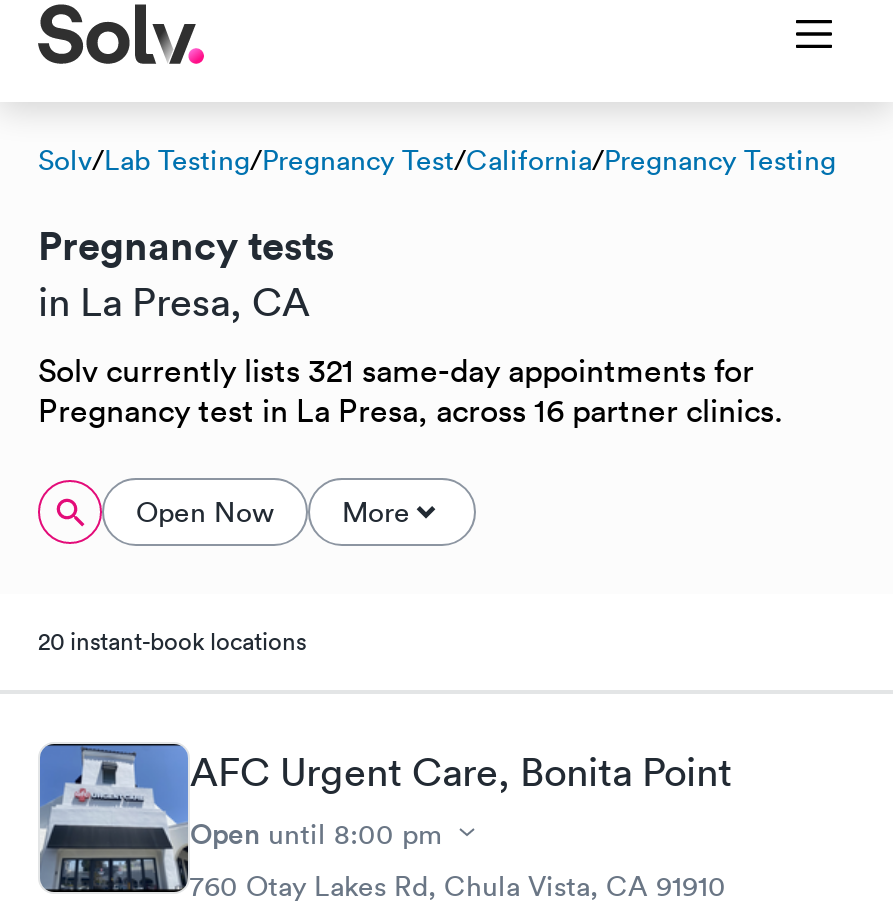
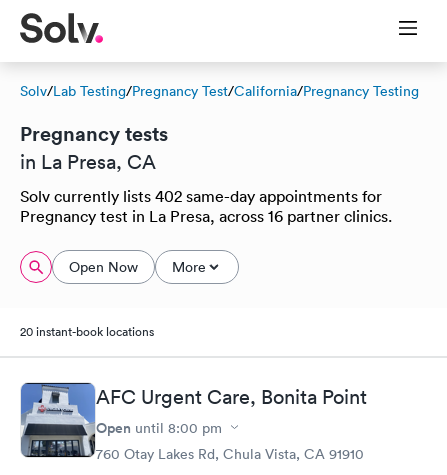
[38,350,754,390] Solv currently lists 321 same-day appointments for -> [20,186,382,206] Solv currently lists 402 same-day appointments for

